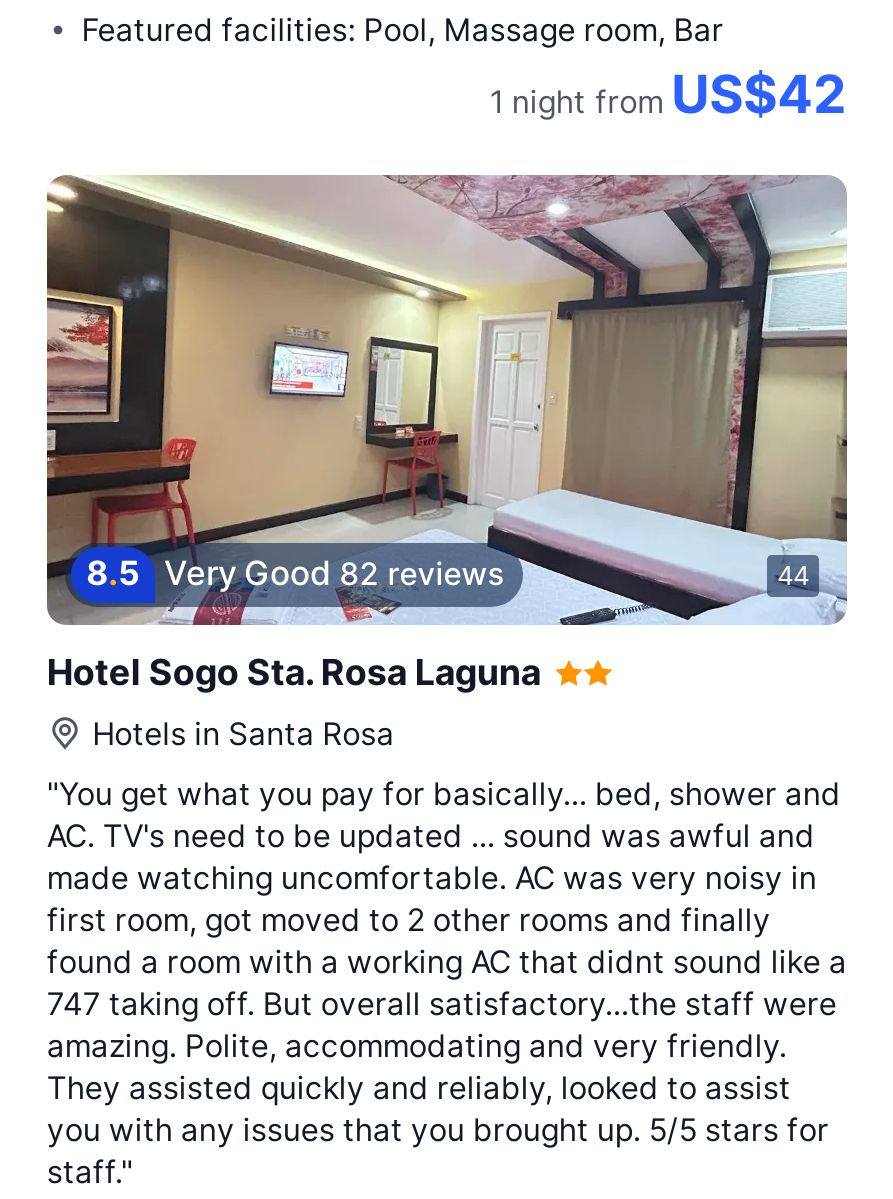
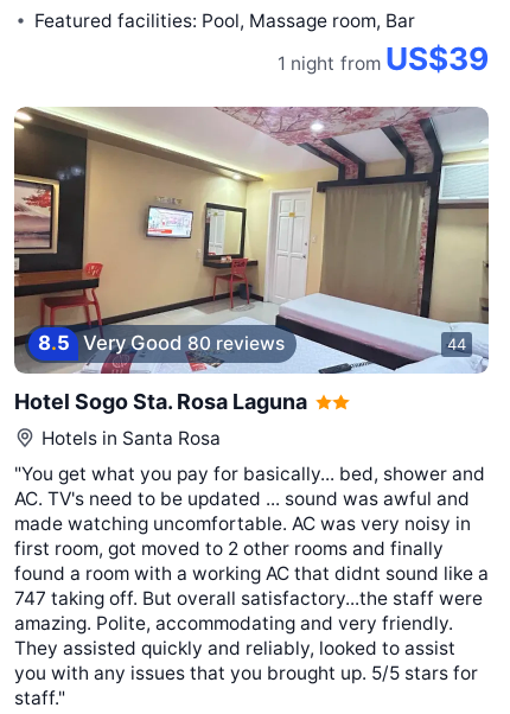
[490,64,847,126] 1 night from US$42 -> [278,41,489,78] 1 night from US$39
[86,553,503,593] 8.5 Very Good 82 reviews -> [37,331,285,355] 8.5 Very Good 80 reviews

